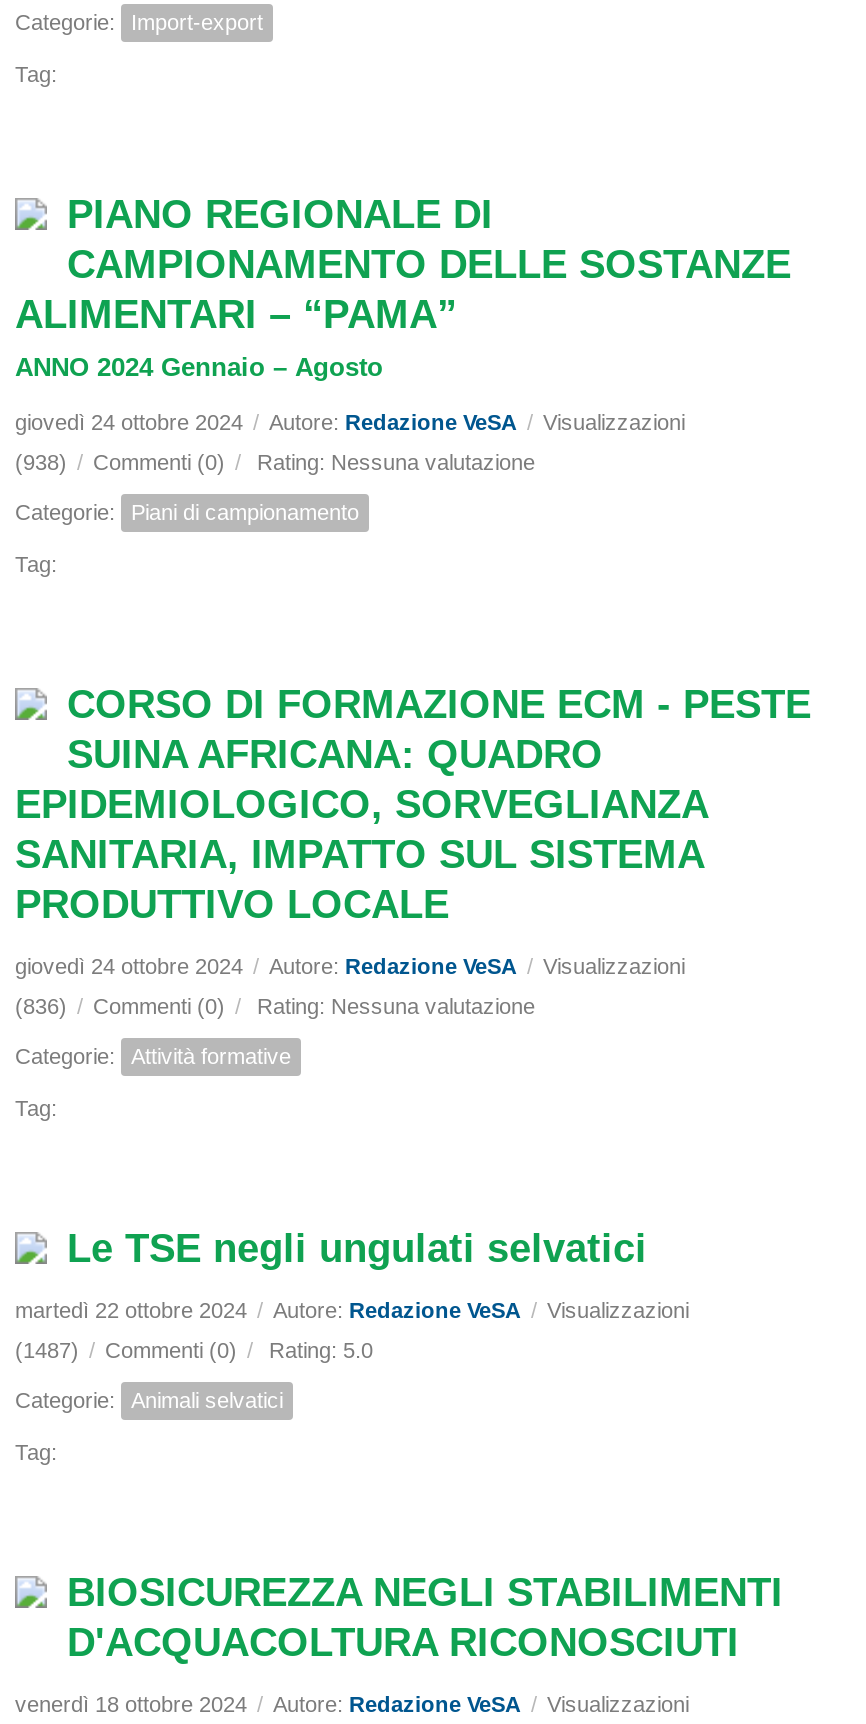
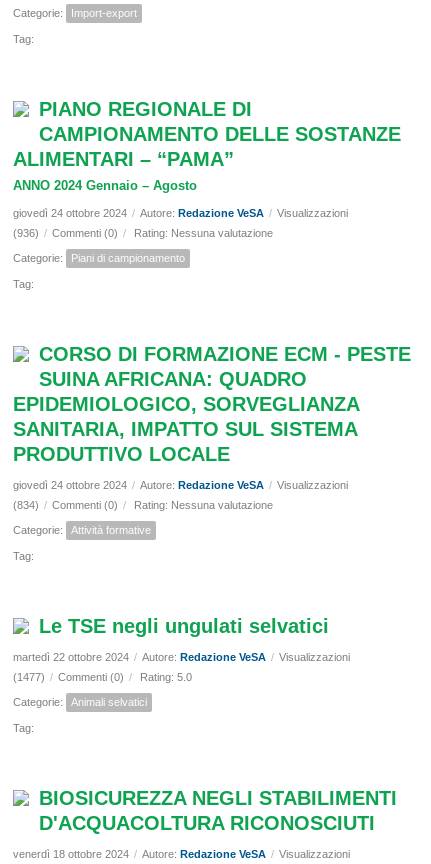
[15,450,541,474] (938) / Commenti (0) / Rating: Nessuna valutazione -> [13,227,276,239] (936) / Commenti (0) / Rating: Nessuna valutazione
[15,994,541,1018] (836) / Commenti (0) / Rating: Nessuna valutazione -> [13,499,276,511] (834) / Commenti (0) / Rating: Nessuna valutazione
[15,1338,379,1362] (1487) / Commenti (0) / Rating: 5.0 -> [13,671,195,683] (1477) / Commenti (0) / Rating: 5.0

